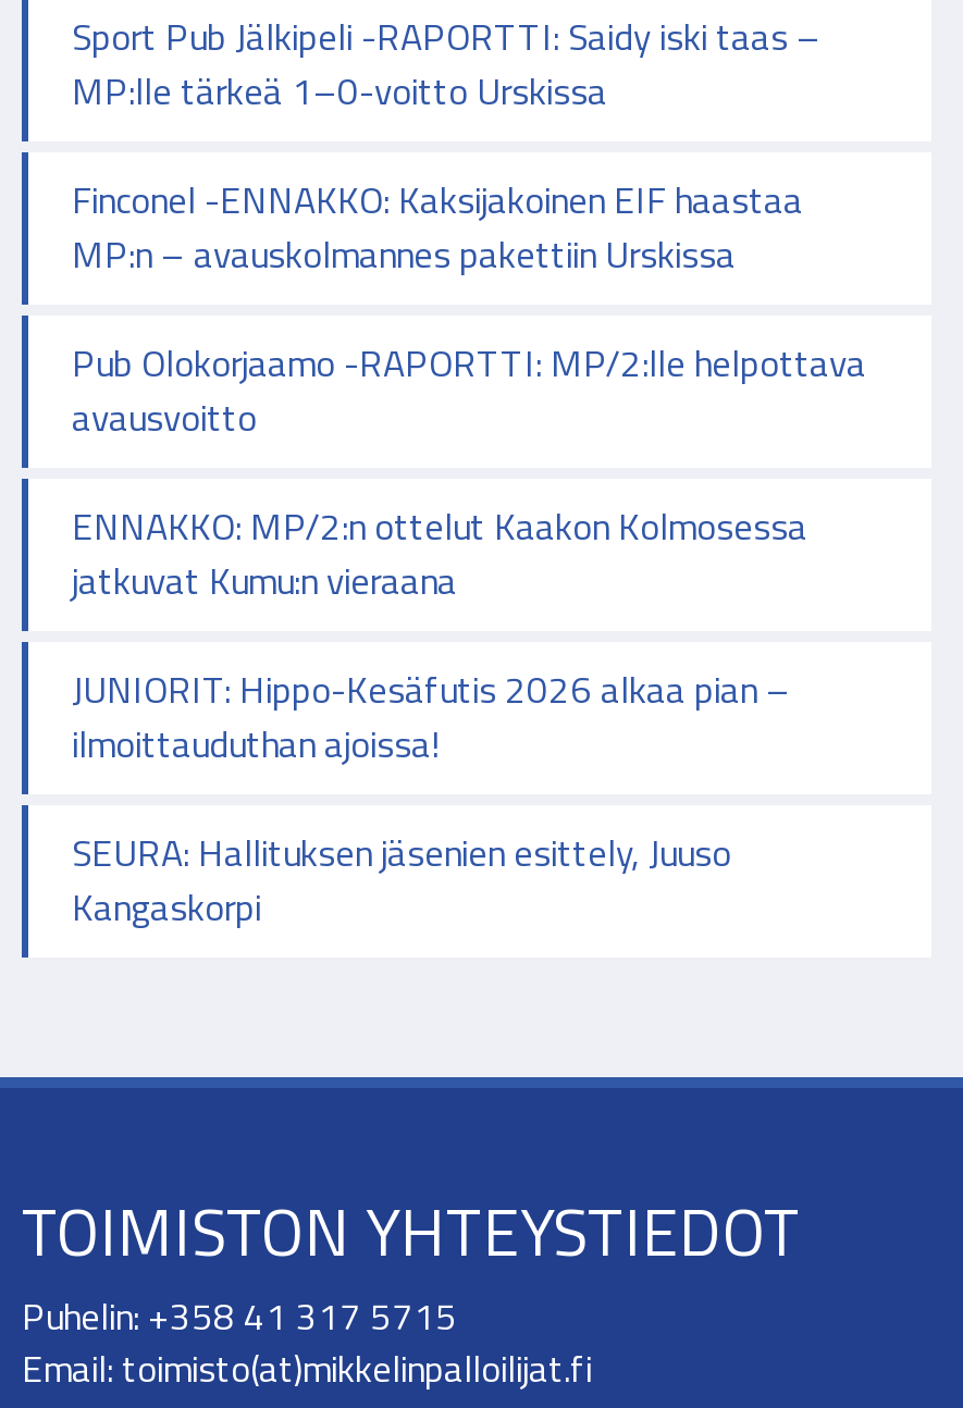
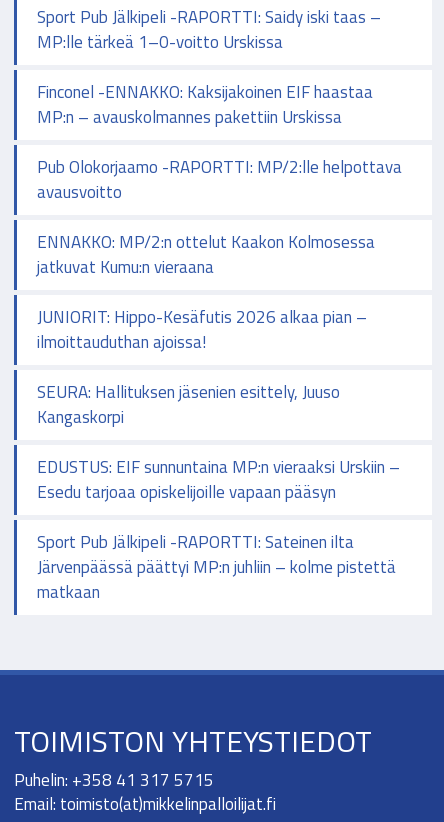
none -> [37,454,400,605] EDUSTUS: EIF sunnuntaina MP:n vieraaksi Urskiin – | Esedu tarjoaa opiskelijoille vapaan pääsyn | Sport Pub Jälkipeli -RAPORTTI: Sateinen ilta | Järvenpäässä päättyi MP:n juhliin – kolme pistettä | matkaan

